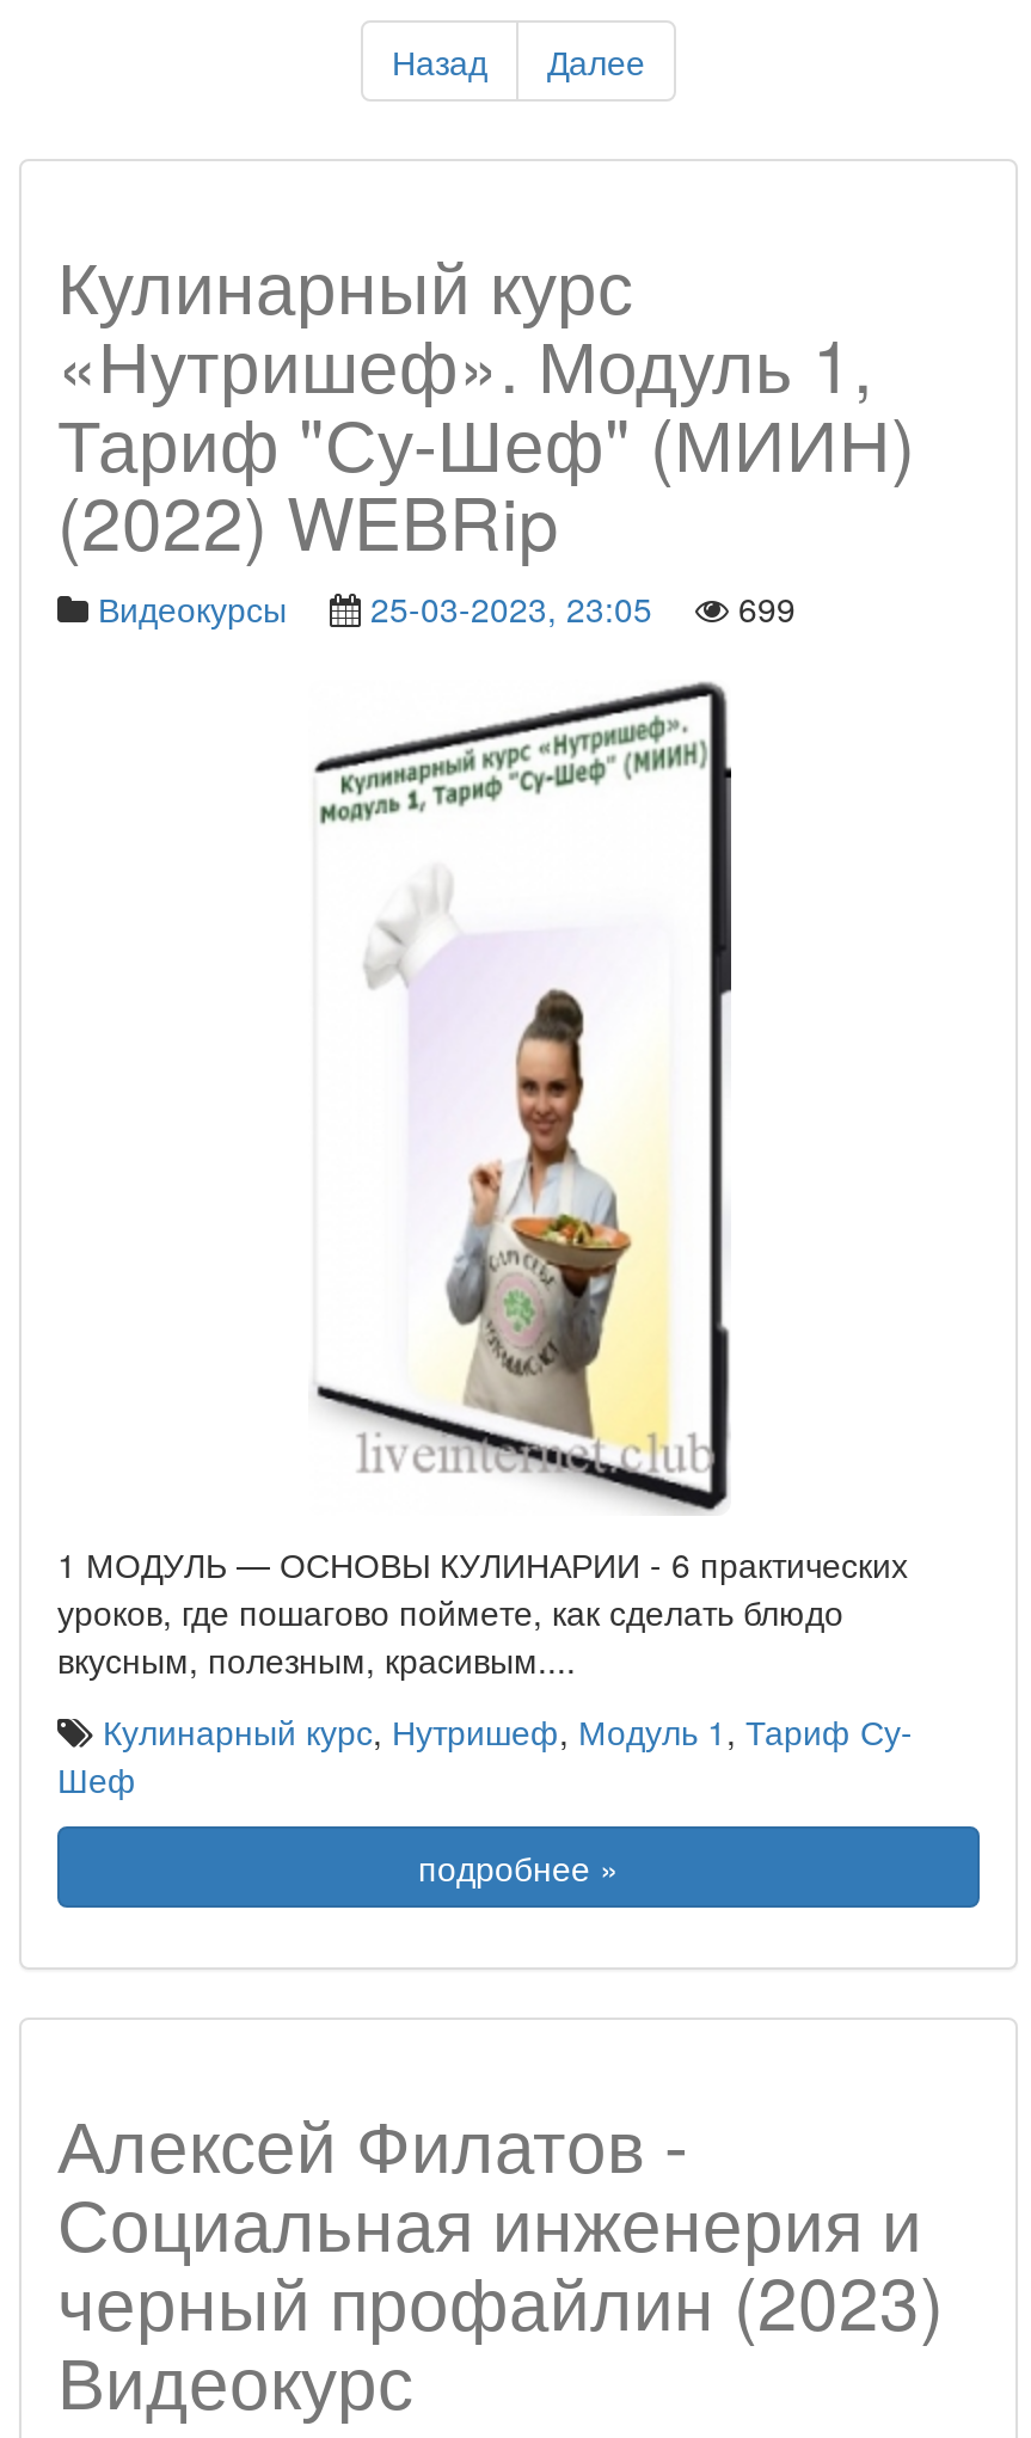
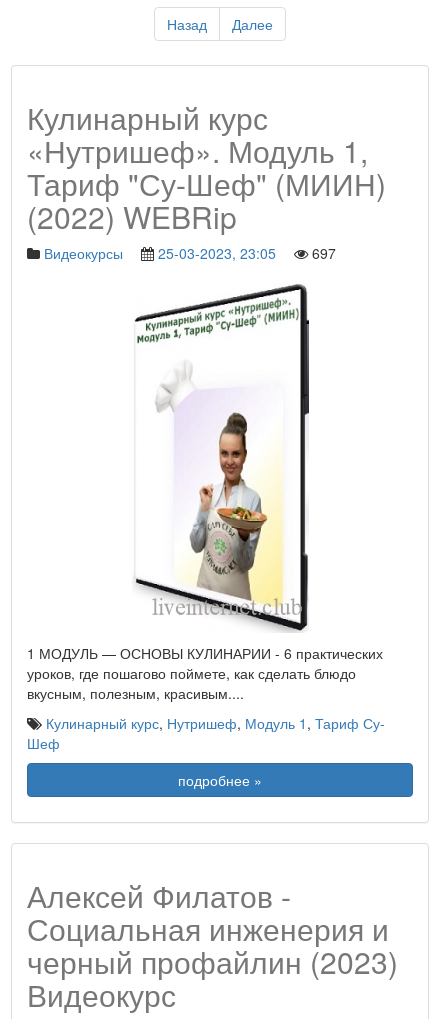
[98,584,796,632] Видеокурсы 25-03-2023, 23:05 699 -> [44,243,336,263] Видеокурсы 25-03-2023, 23:05 697

